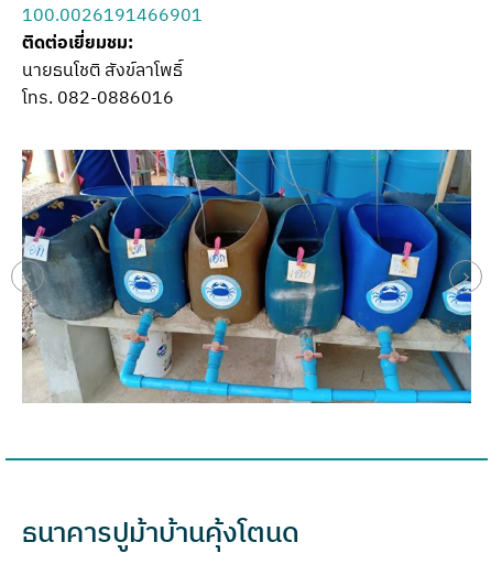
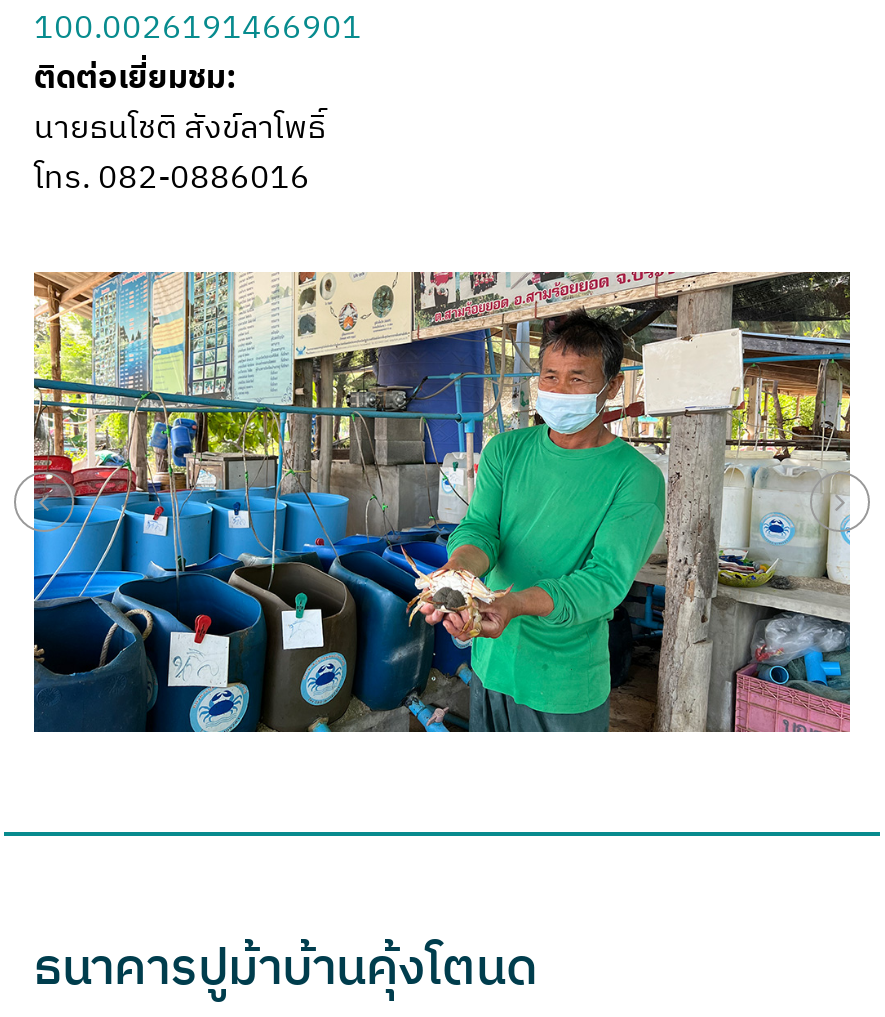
[21,149,472,404] [image] -> [32,270,852,734] [image]

